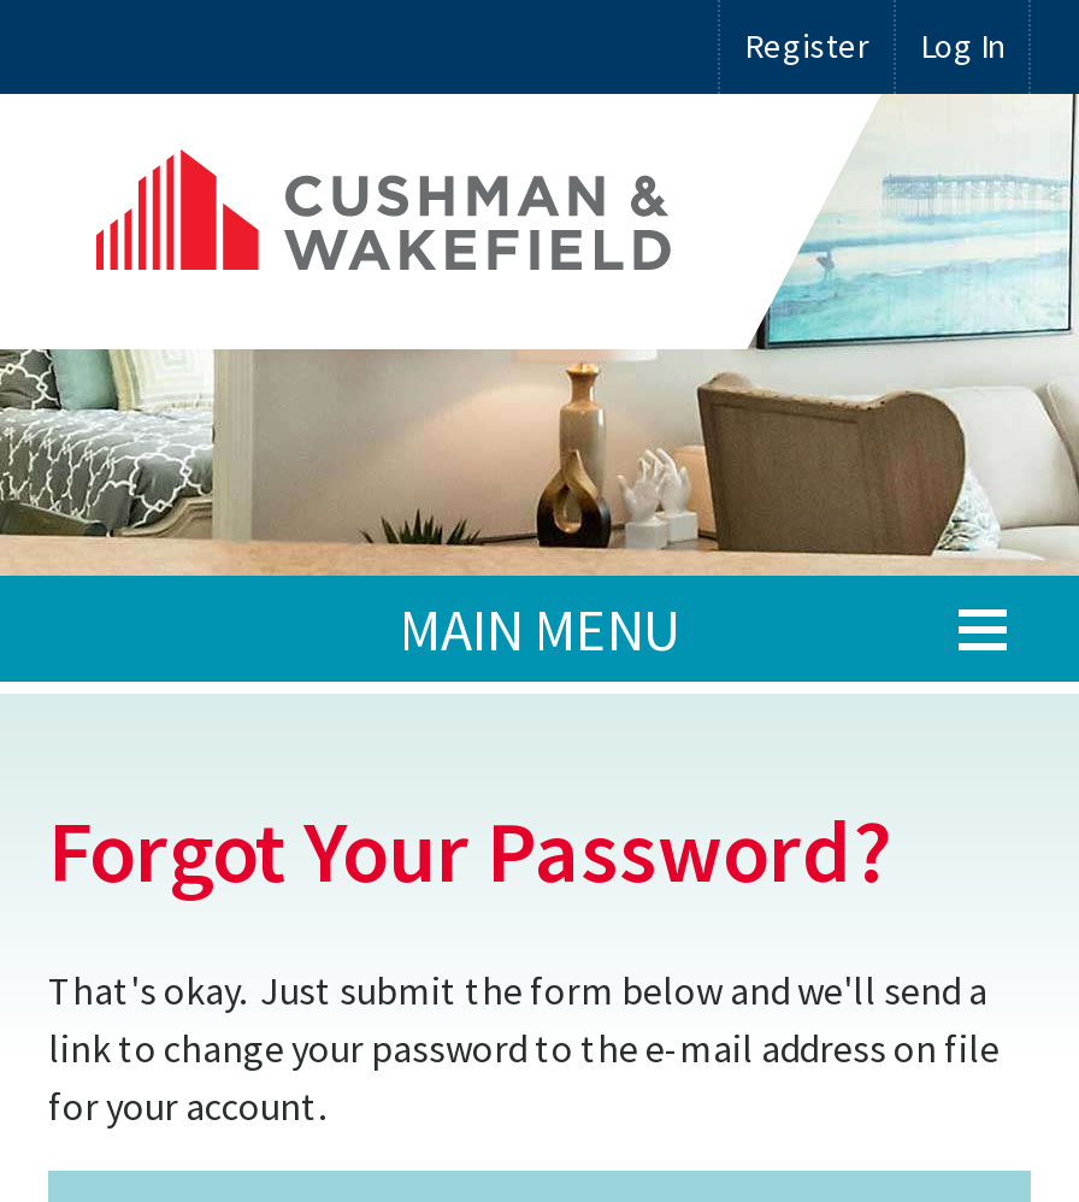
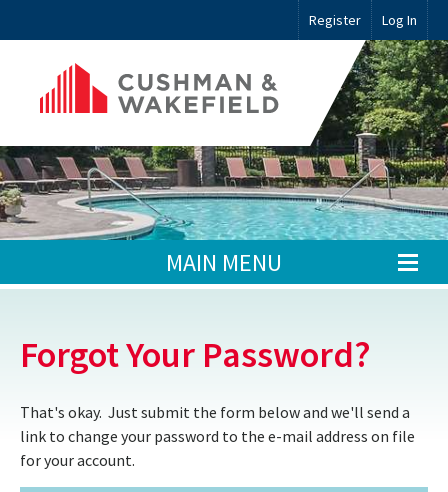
[7,92,1072,578] [image] -> [3,39,445,240] [image]

